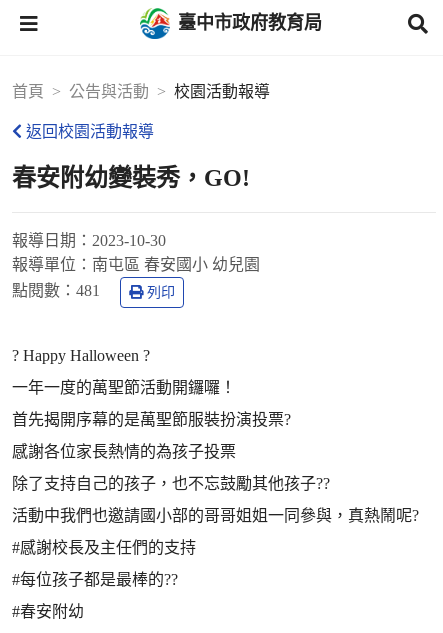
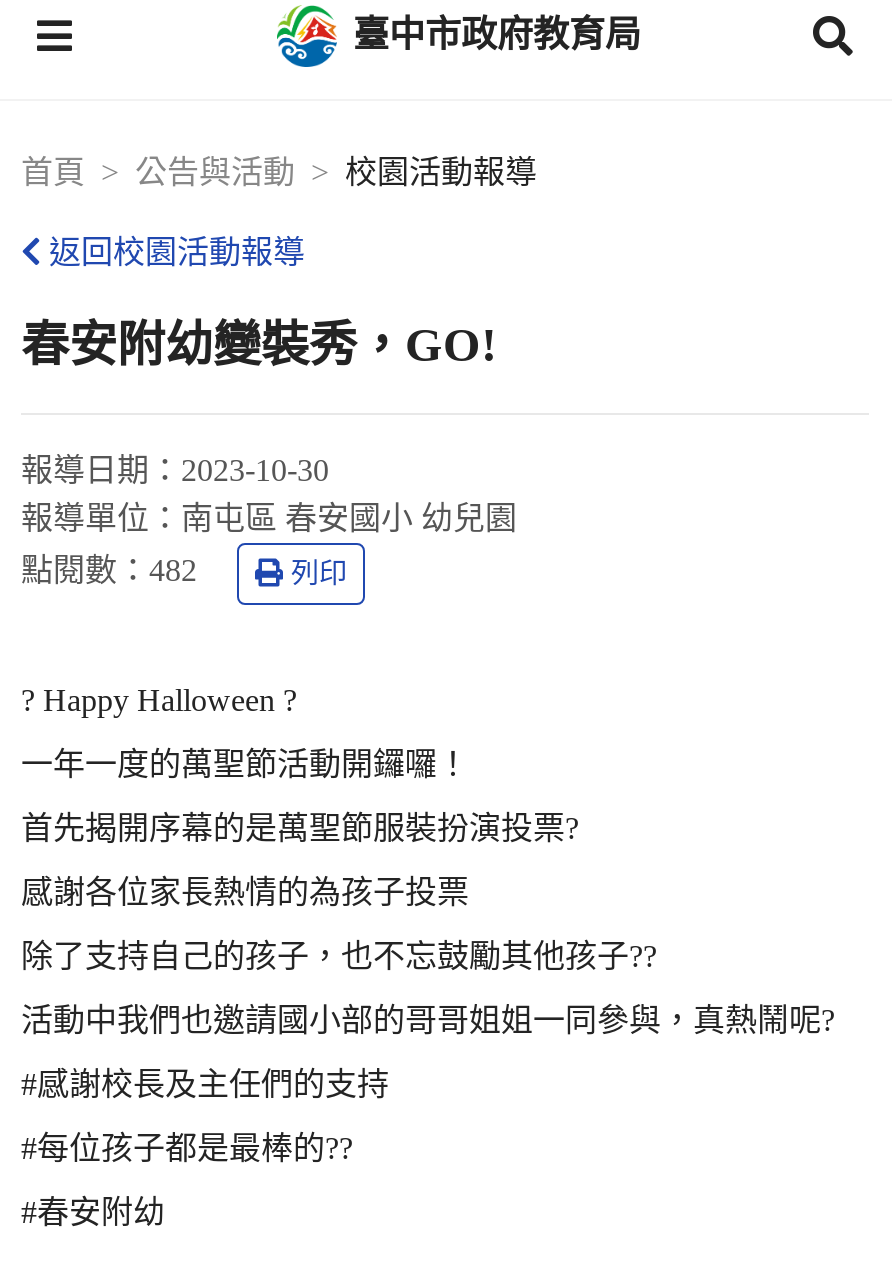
[12,282,100,299] 點閱數：481 -> [21,553,197,587] 點閱數：482

